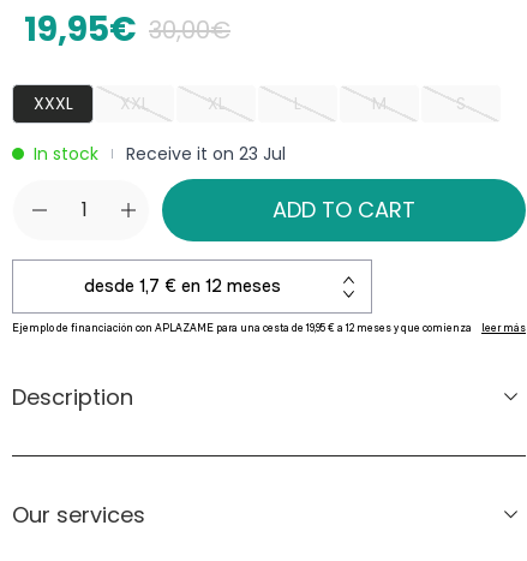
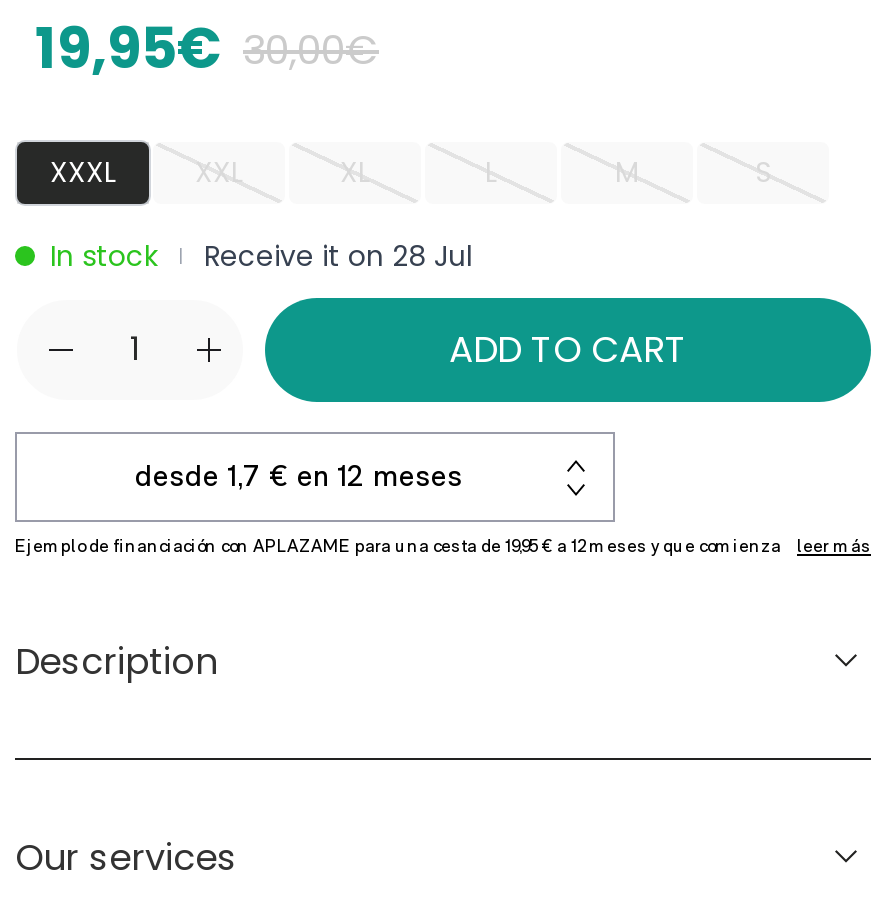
[125,142,285,166] Receive it on 23 Jul -> [204,236,472,276] Receive it on 28 Jul

